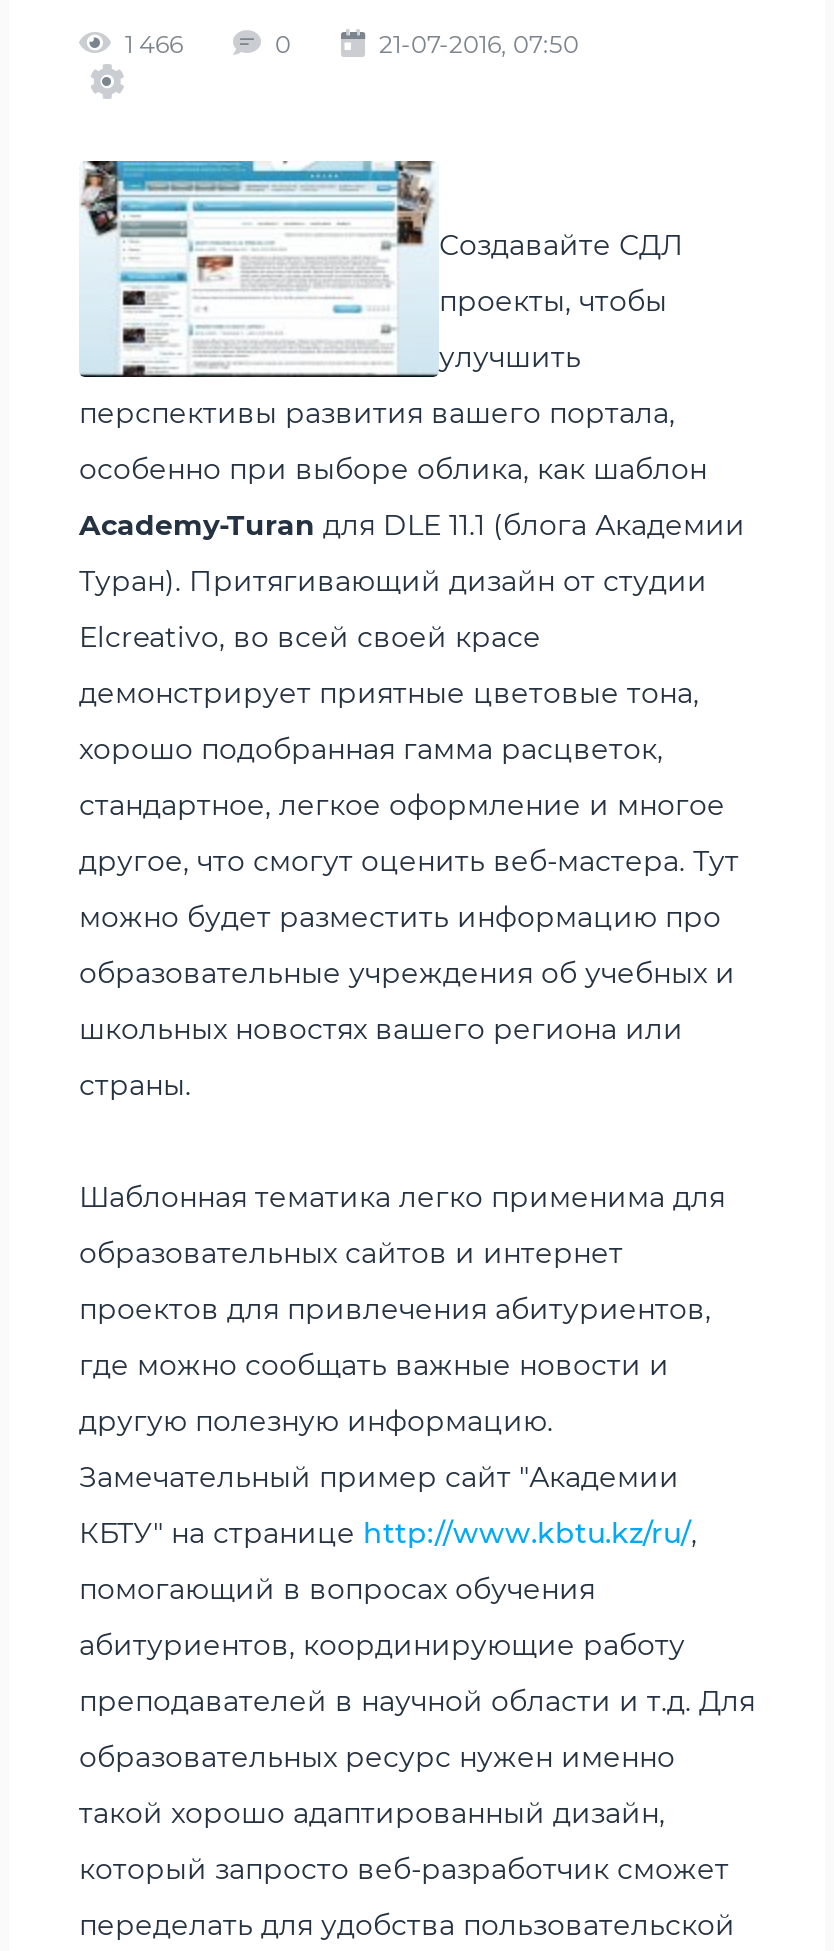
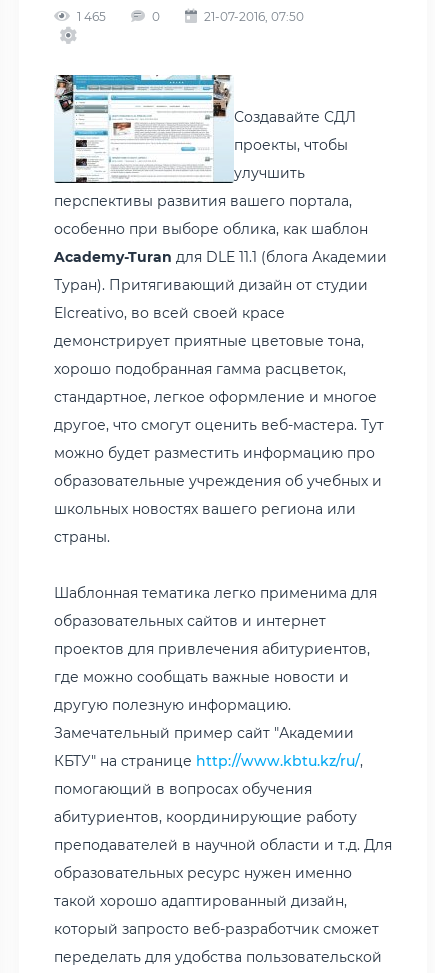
[125,28,183,58] 1 466 -> [77,8,106,23] 1 465

